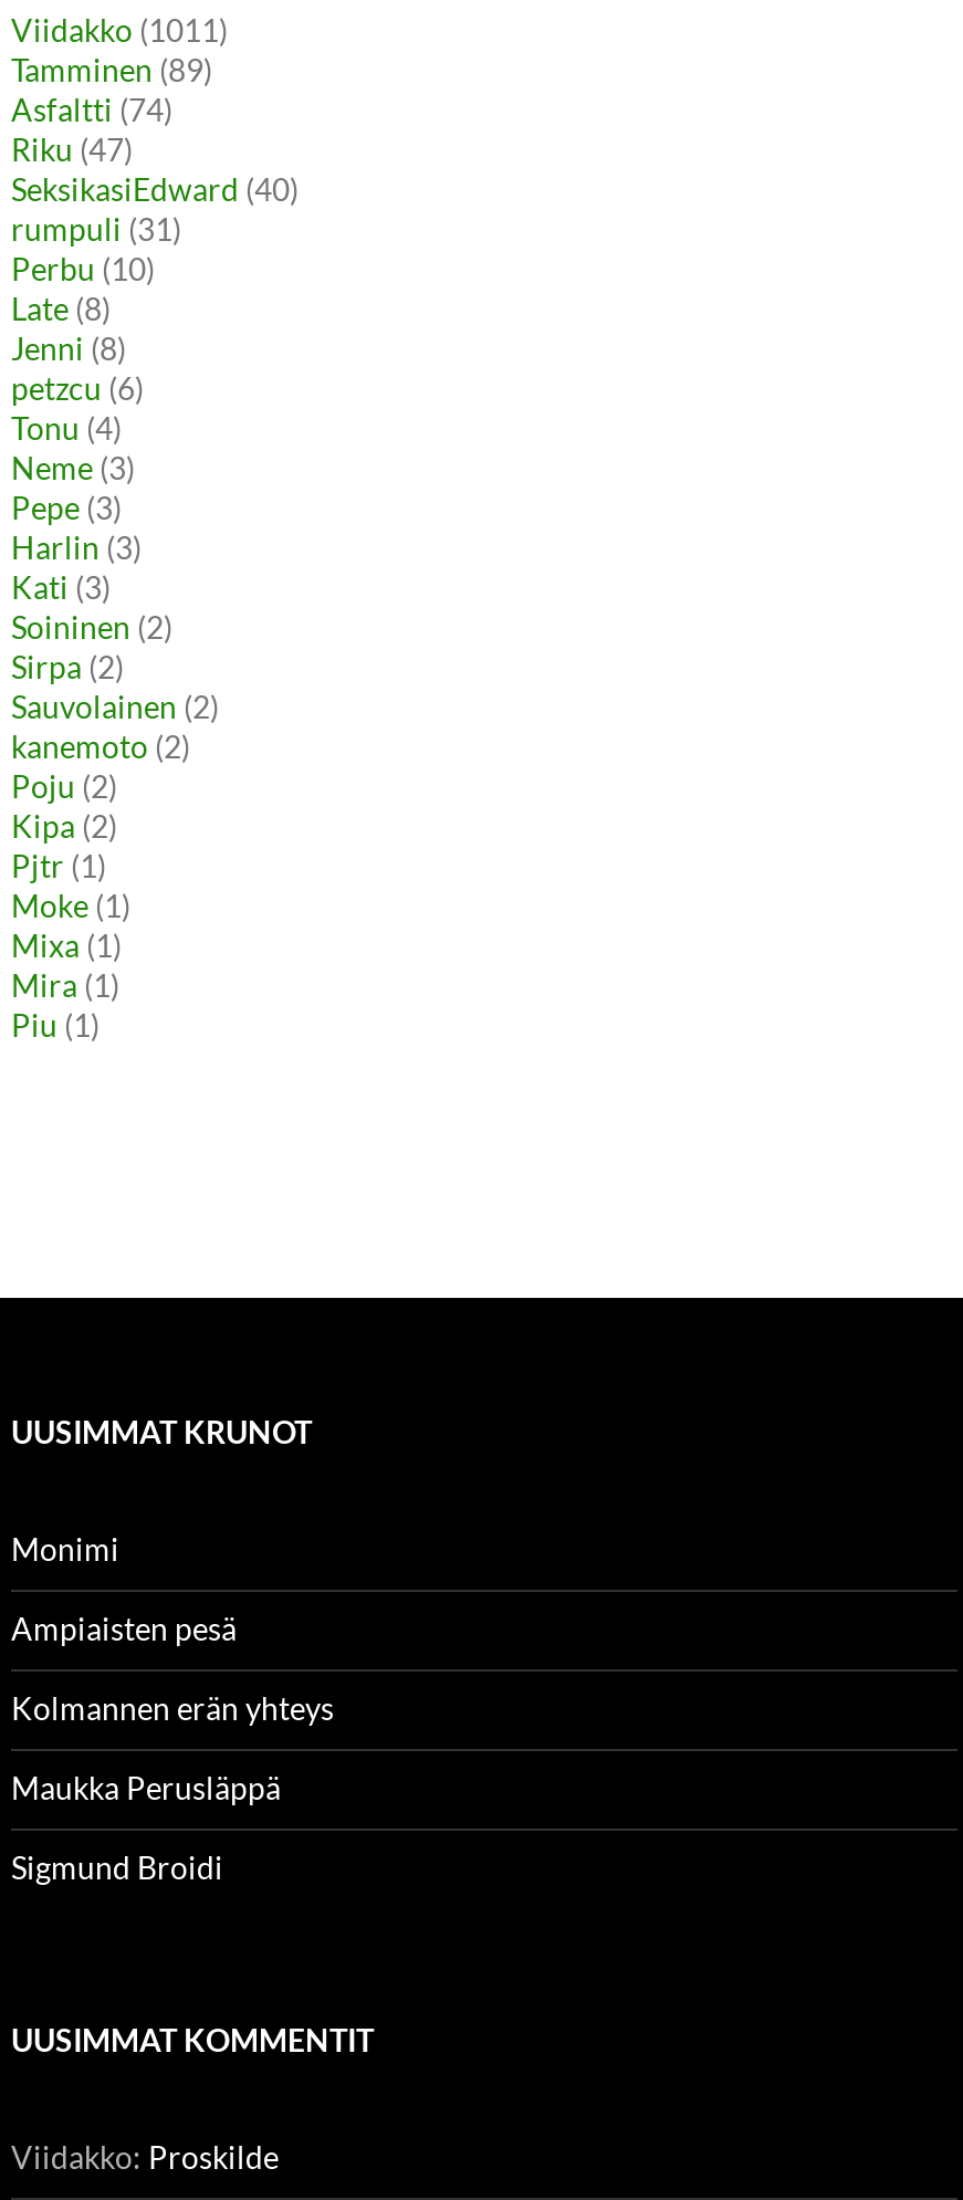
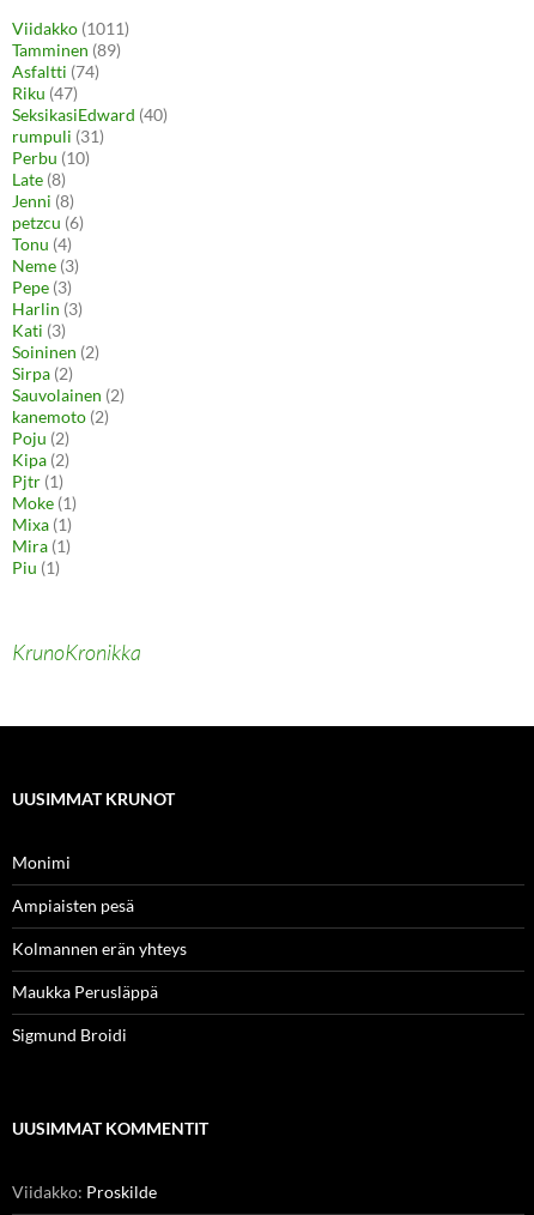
none -> [12,638,141,664] KrunoKronikka

